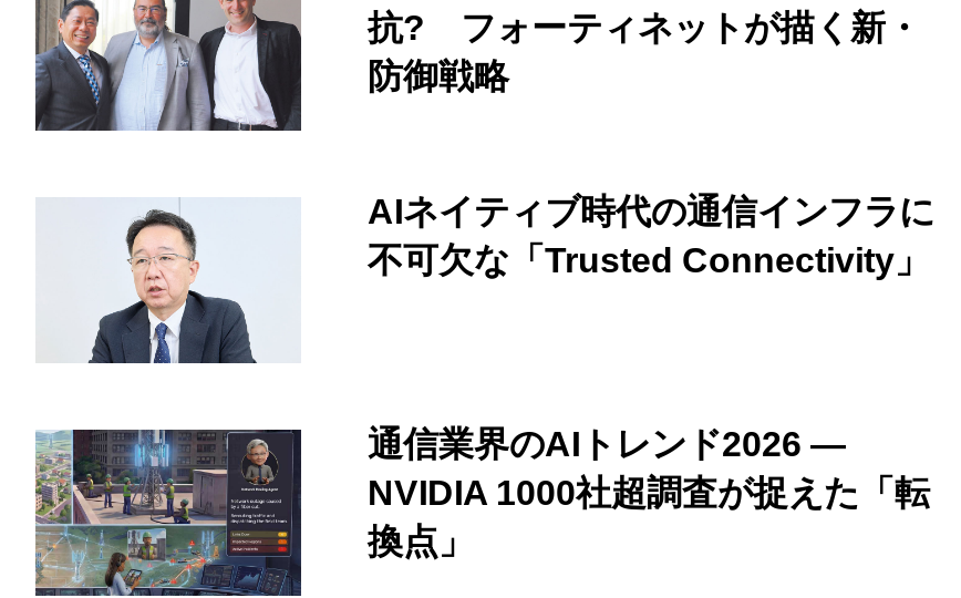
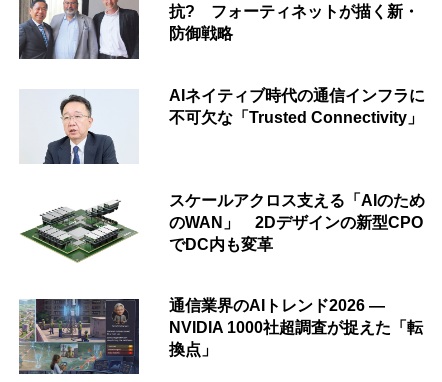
none -> [20,192,425,269] [image] | スケールアクロス支える「AIのため | のWAN」 2Dデザインの新型CPO | でDC内も変革

